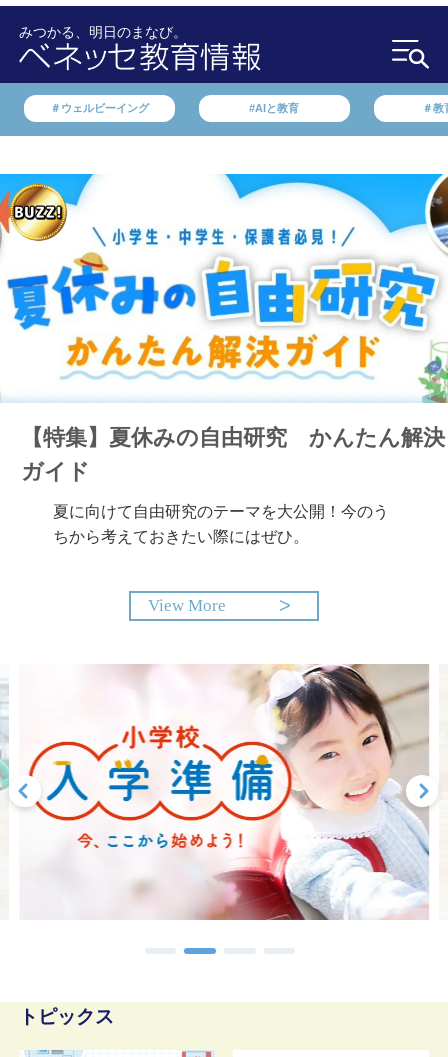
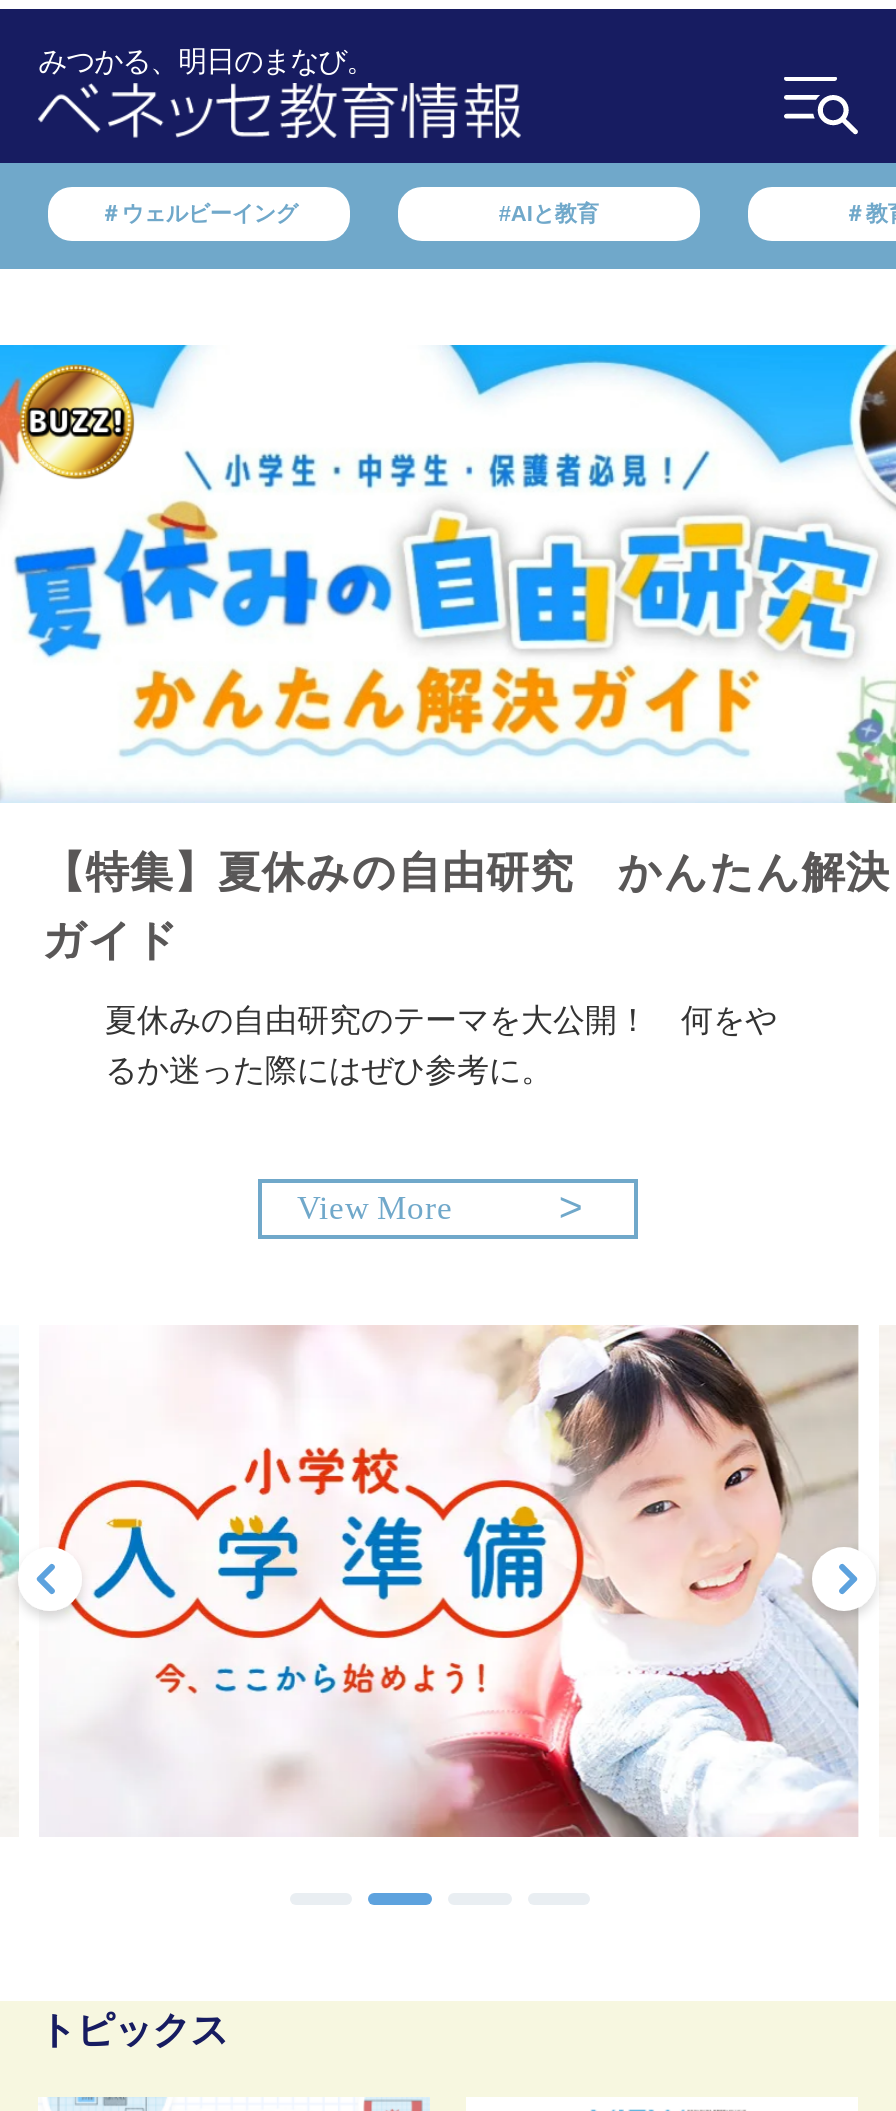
[52,503,388,520] 夏に向けて自由研究のテーマを大公開！今のう -> [105,1003,777,1037] 夏休みの自由研究のテーマを大公開！ 何をや
[52,528,308,545] ちから考えておきたい際にはぜひ。 -> [105,1053,553,1087] るか迷った際にはぜひ参考に。

